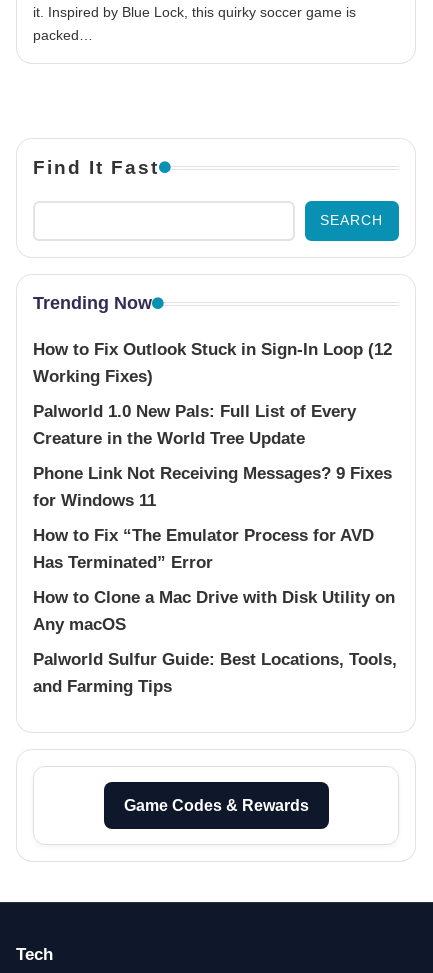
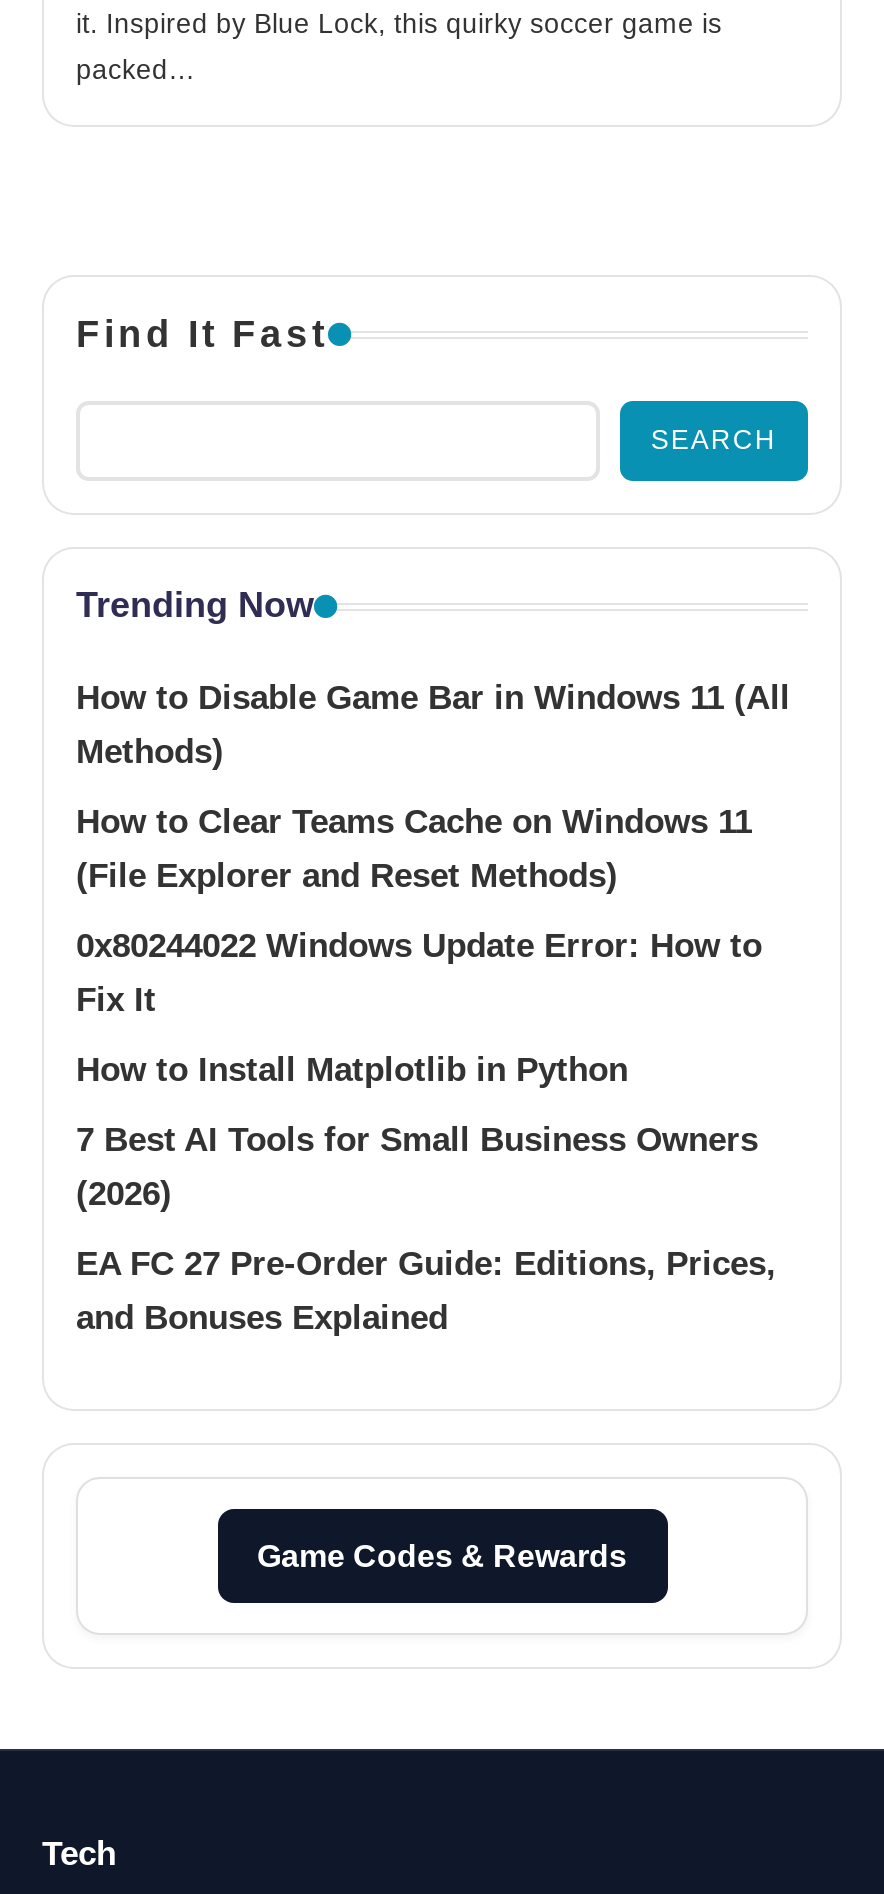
[33,340,392,386] How to Fix Outlook Stuck in Sign-In Loop (12 | Working Fixes) -> [76,679,790,771] How to Disable Game Bar in Windows 11 (All | Methods)
[33,402,356,448] Palworld 1.0 New Pals: Full List of Every | Creature in the World Tree Update -> [76,803,752,895] How to Clear Teams Cache on Windows 11 | (File Explorer and Reset Methods)
[33,464,392,510] Phone Link Not Receiving Messages? 9 Fixes | for Windows 11 -> [76,927,762,1019] 0x80244022 Windows Update Error: How to | Fix It
[33,526,374,572] How to Fix “The Emulator Process for AVD | Has Terminated” Error -> [76,1051,628,1089] How to Install Matplotlib in Python
[33,588,395,634] How to Clone a Mac Drive with Disk Utility on | Any macOS -> [76,1121,758,1213] 7 Best AI Tools for Small Business Owners | (2026)
[33,650,397,696] Palworld Sulfur Guide: Best Locations, Tools, | and Farming Tips -> [76,1245,776,1337] EA FC 27 Pre-Order Guide: Editions, Prices, | and Bonuses Explained

